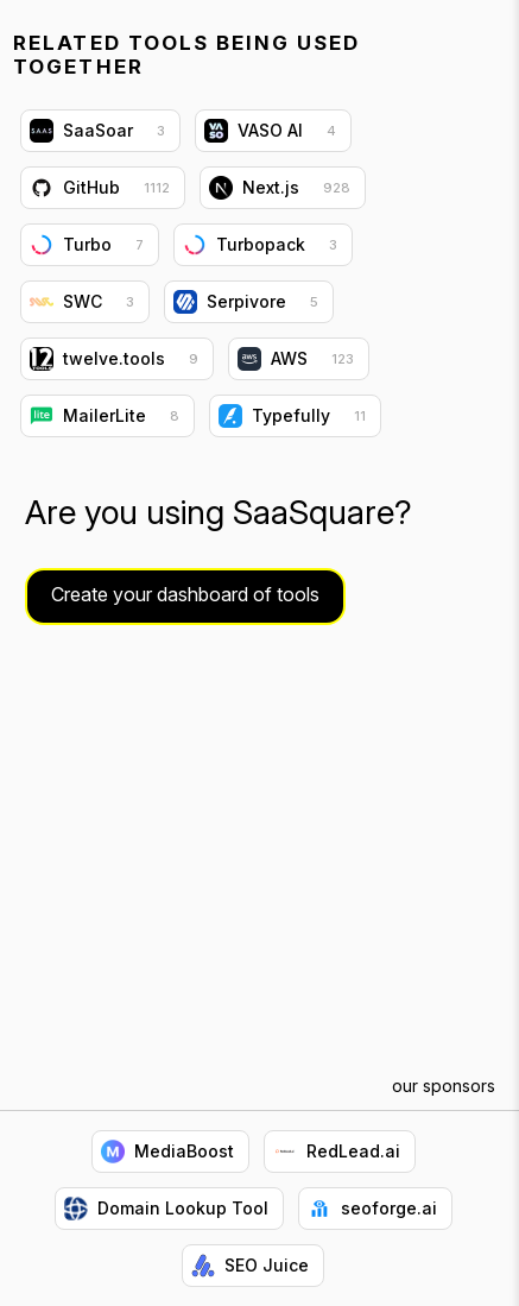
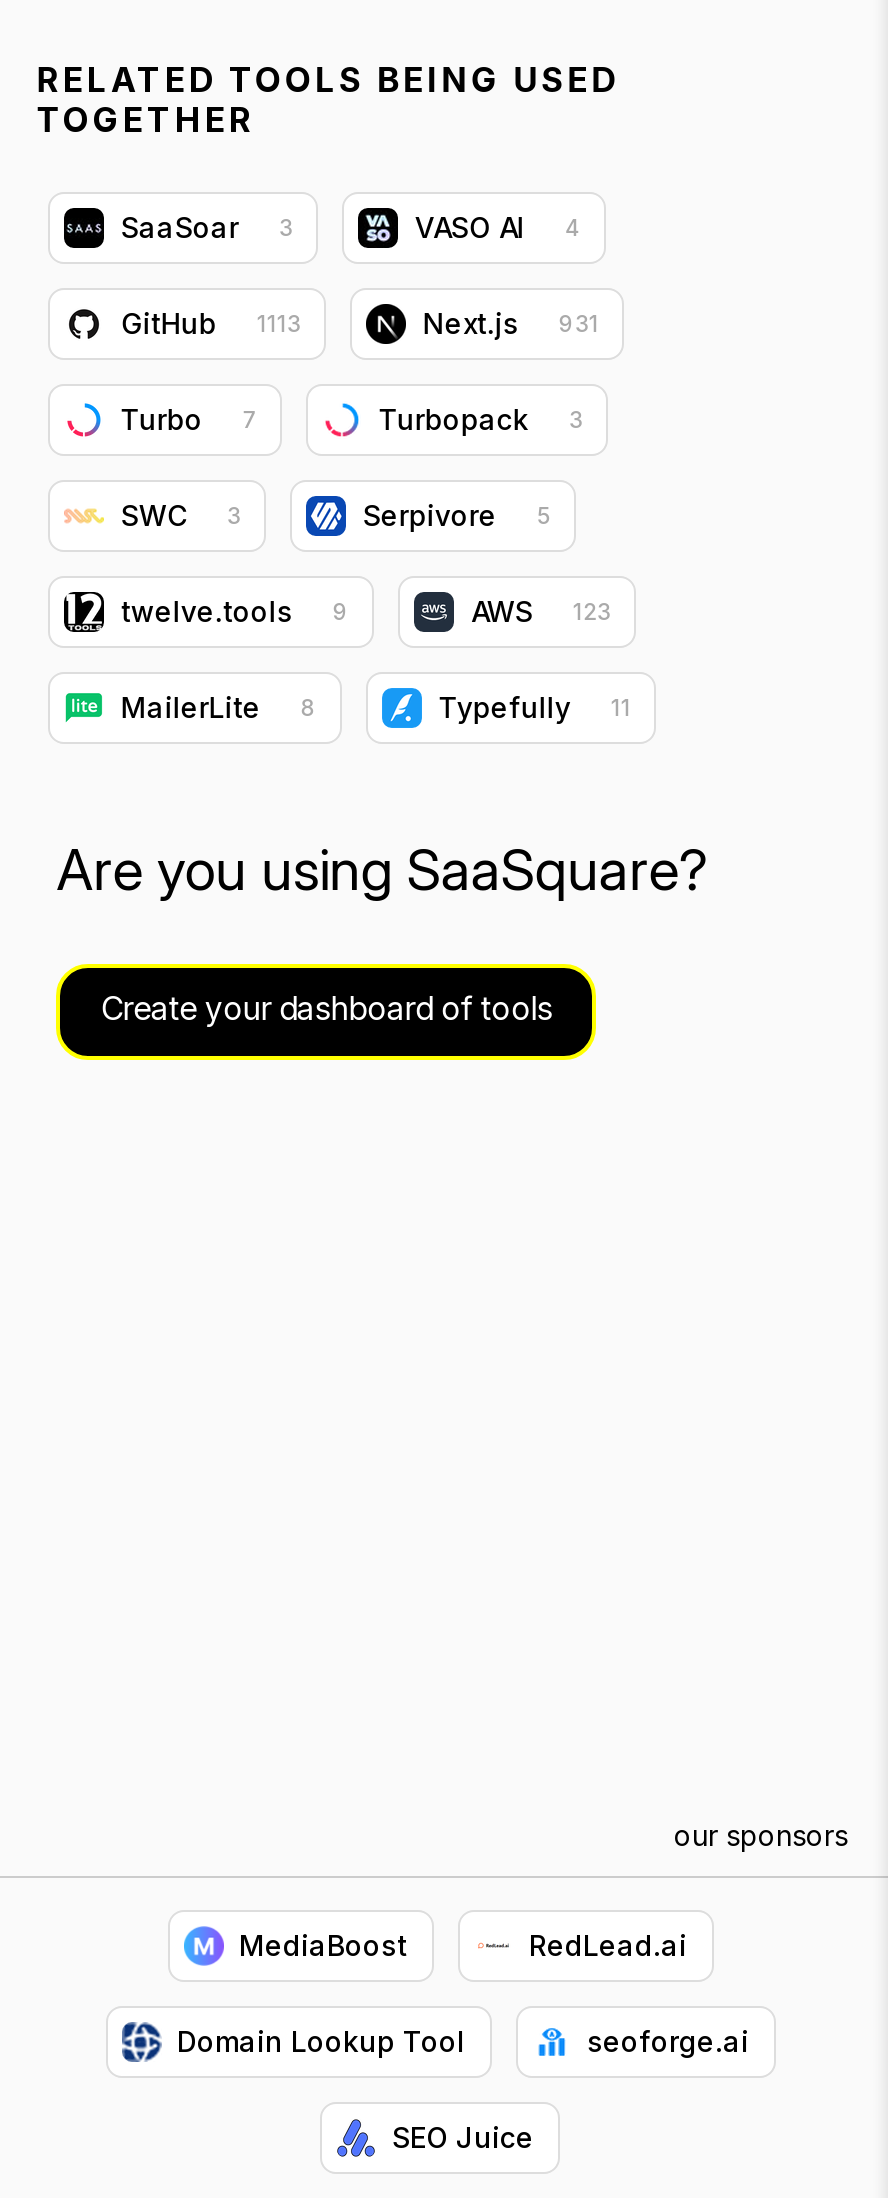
[63,177,170,197] GitHub 1112 -> [121,306,301,340] GitHub 1113
[243,177,351,197] Next.js 928 -> [423,306,599,340] Next.js 931

